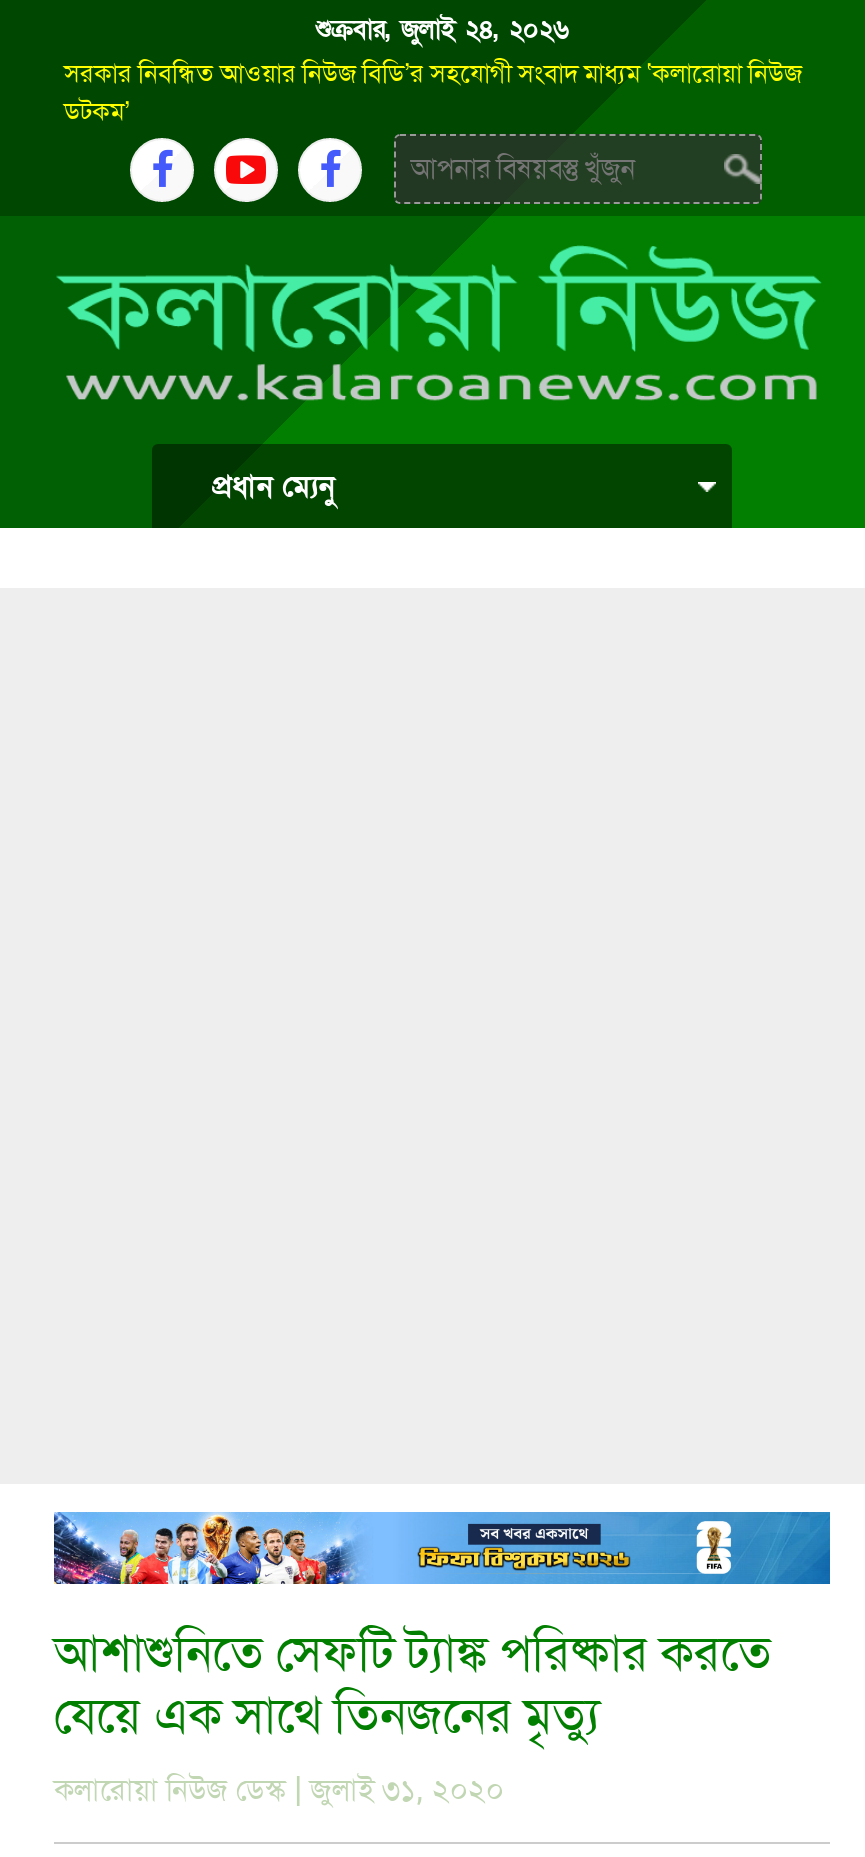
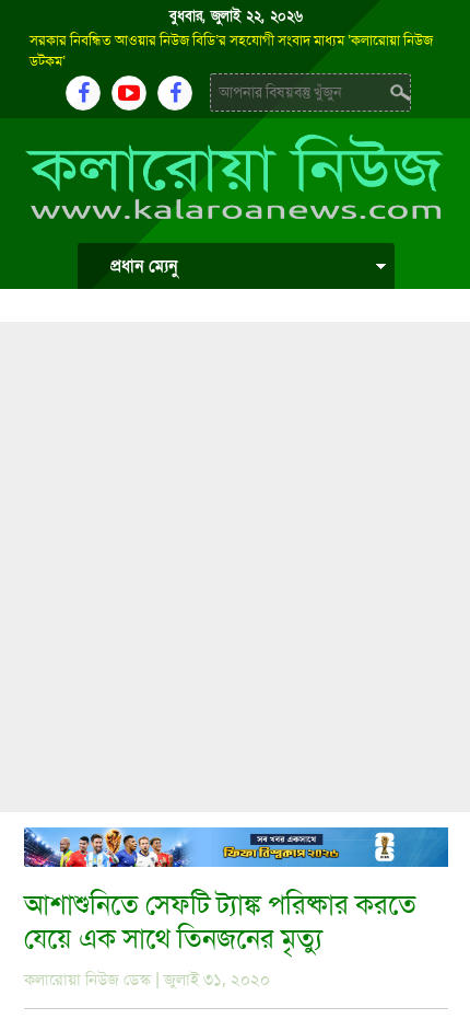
[315,12,569,48] শুক্রবার, জুলাই ২৪, ২০২৬ -> [169,7,303,26] বুধবার, জুলাই ২২, ২০২৬

